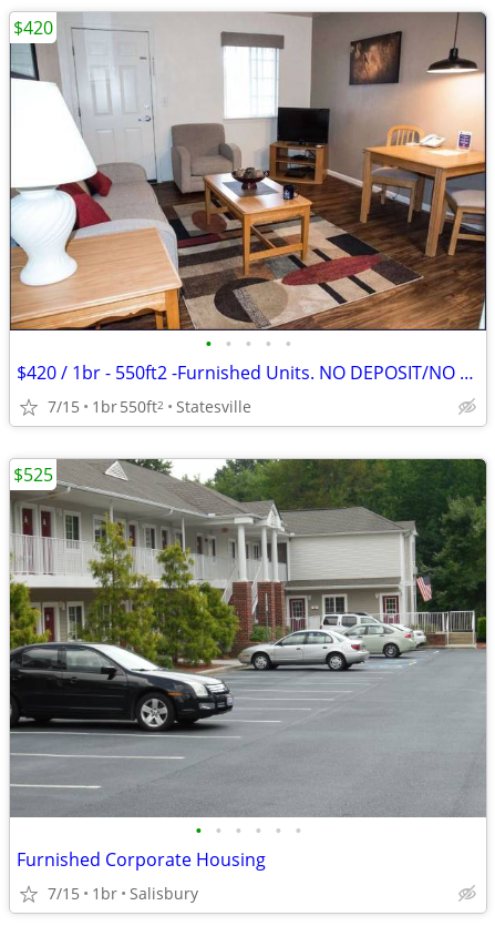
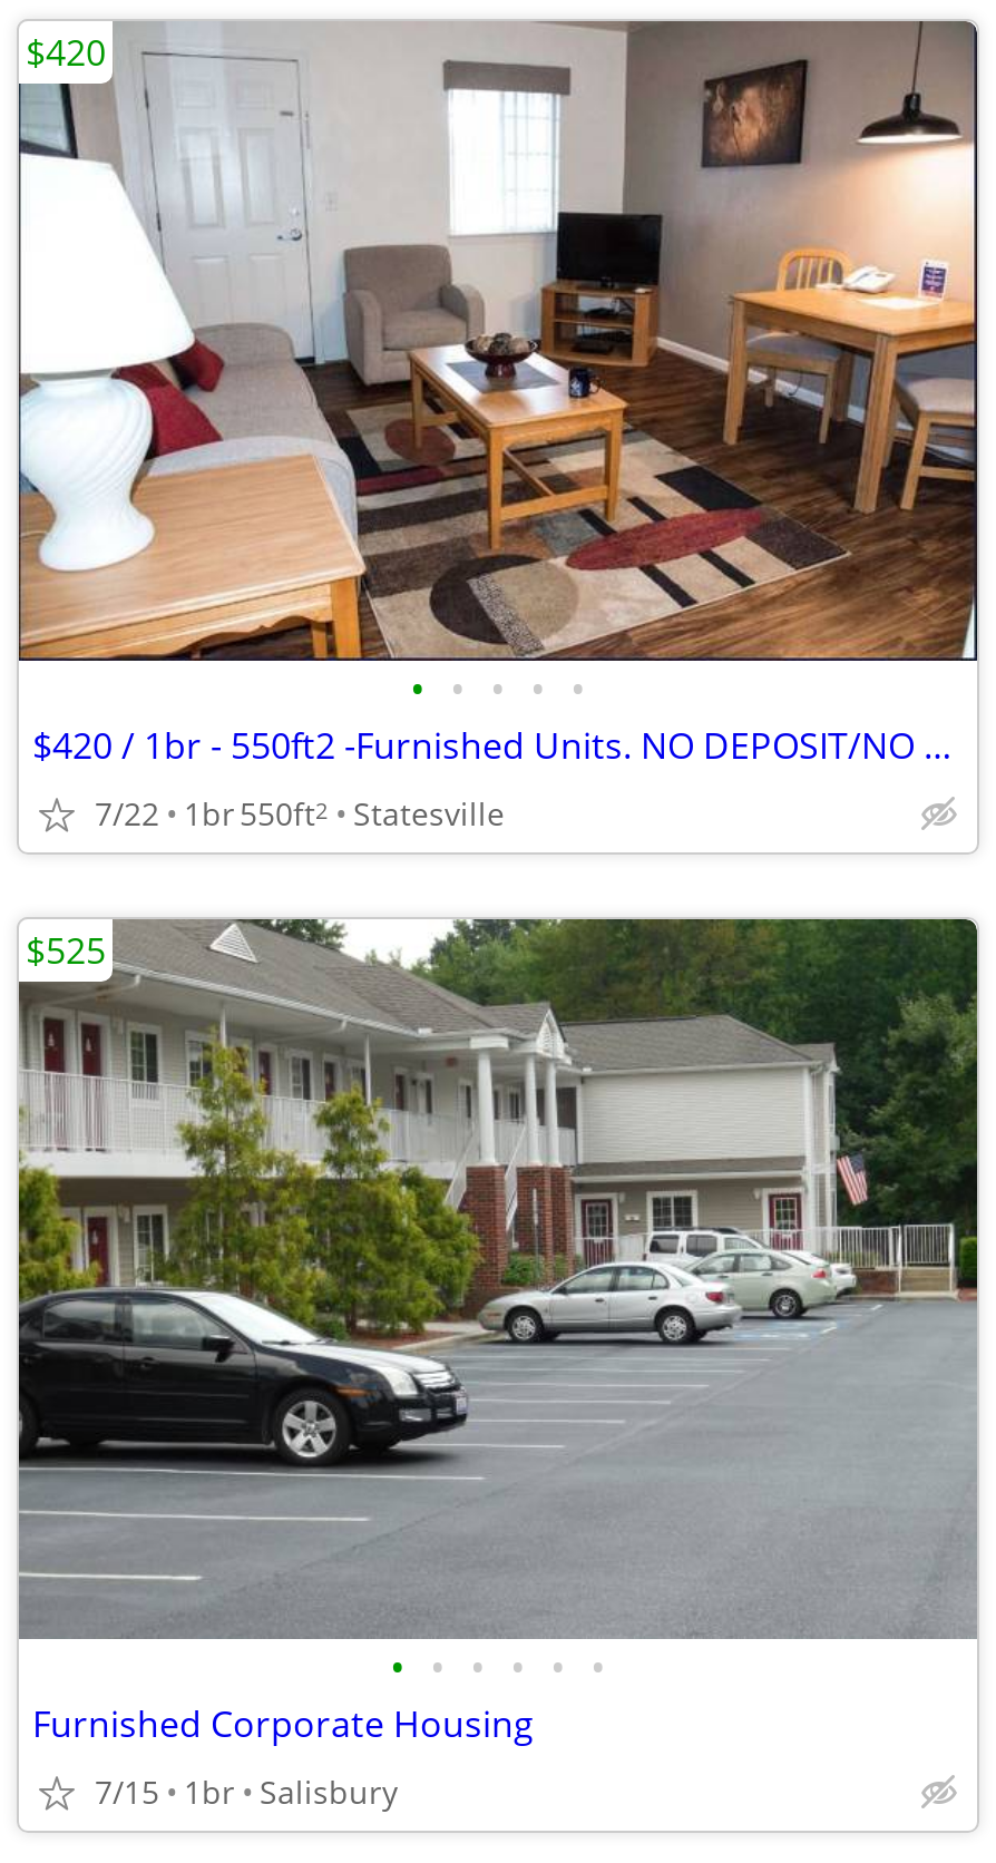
[48,395,251,416] 7/15 1br 550ft2 Statesville -> [95,791,505,833] 7/22 1br 550ft2 Statesville

